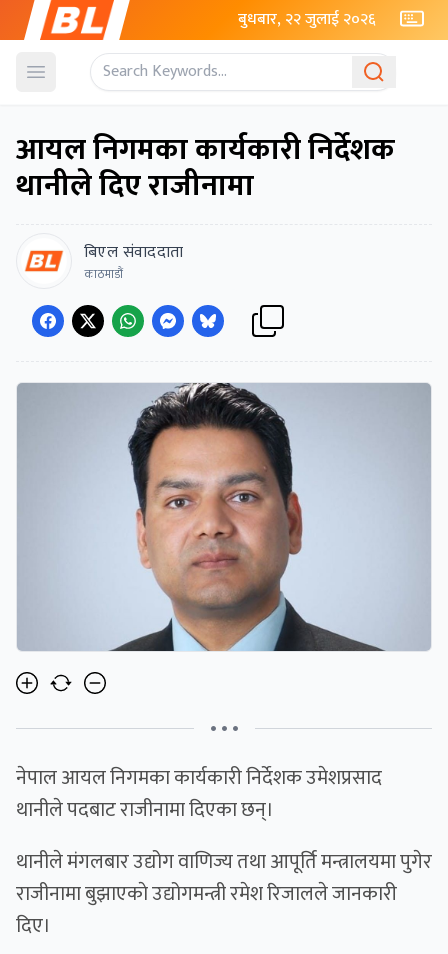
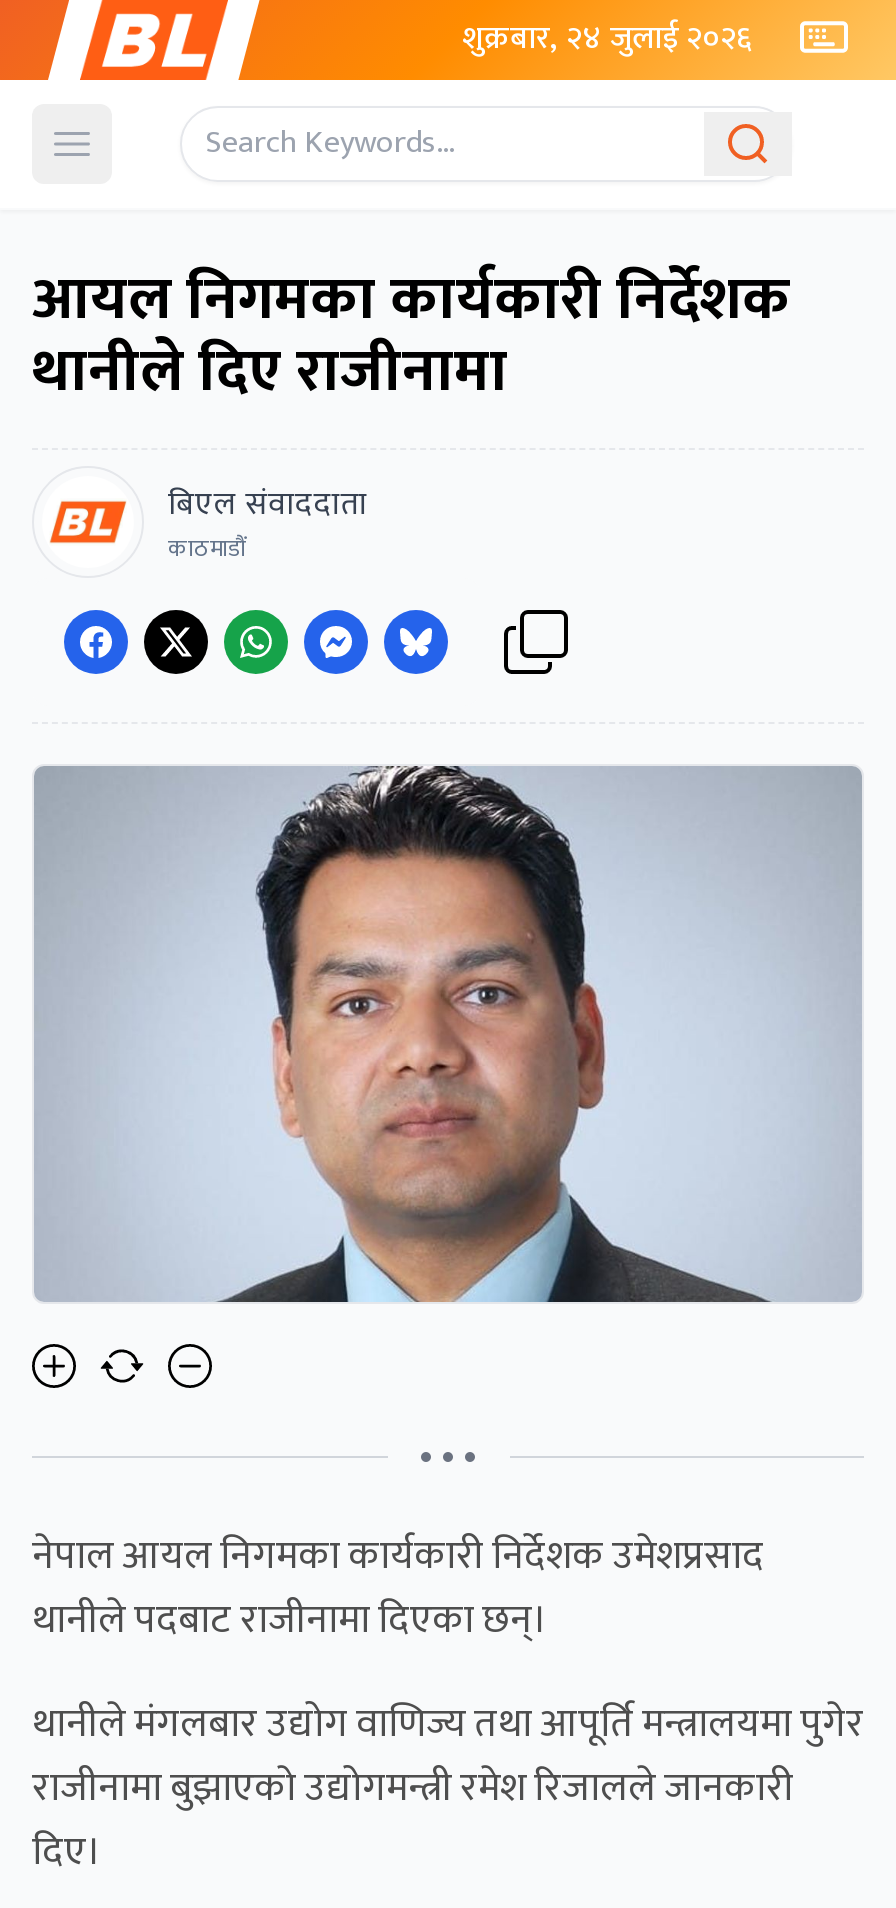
[238,6,376,33] बुधबार, २२ जुलाई २०२६ -> [462,12,752,66] शुक्रबार, २४ जुलाई २०२६

